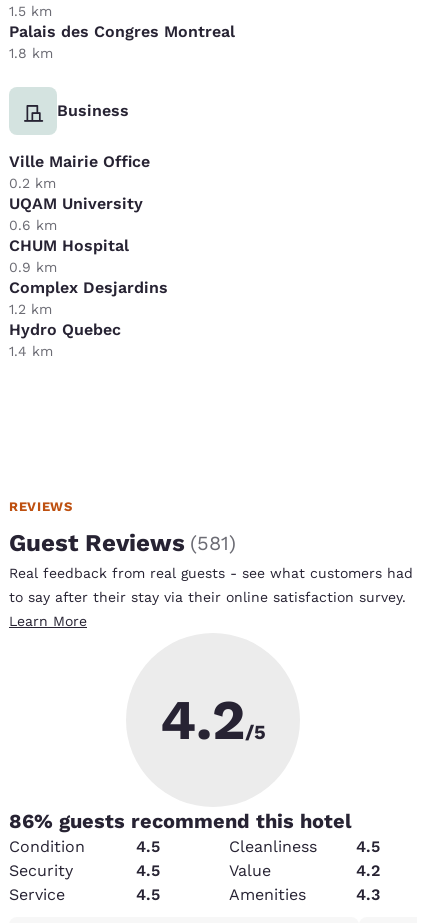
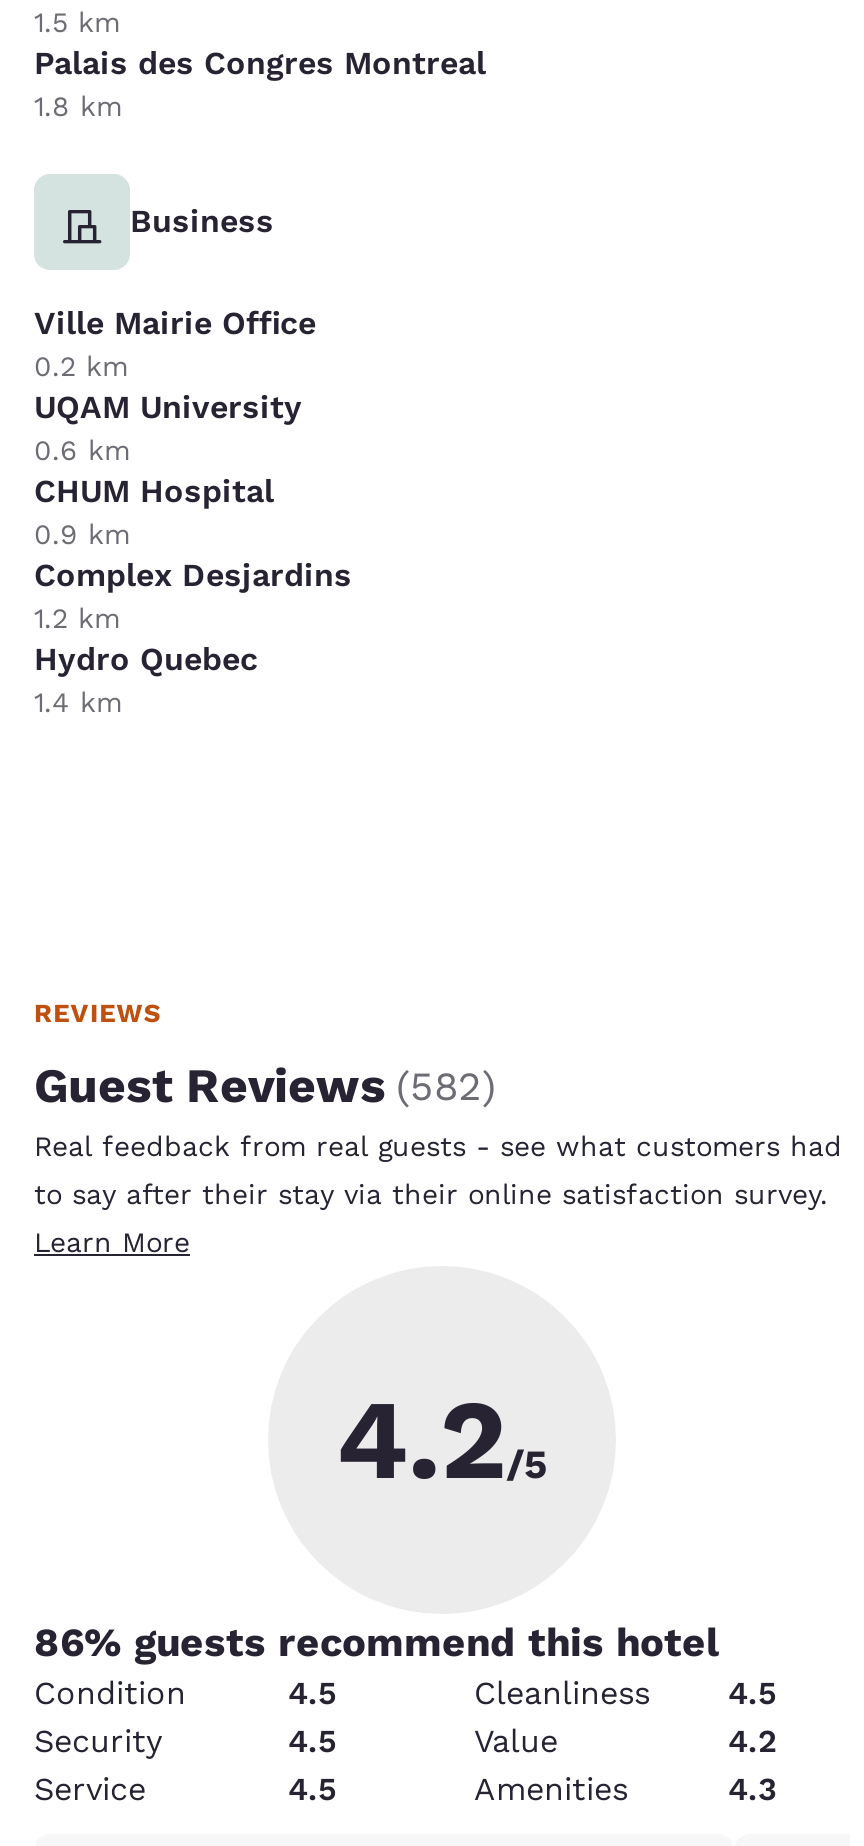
[9,529,236,557] Guest Reviews (581) -> [34,1058,496,1114] Guest Reviews (582)

